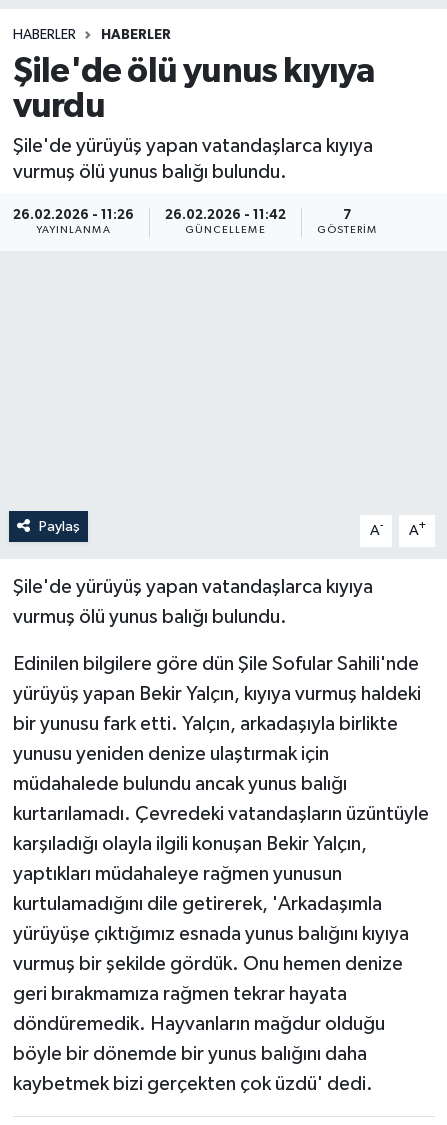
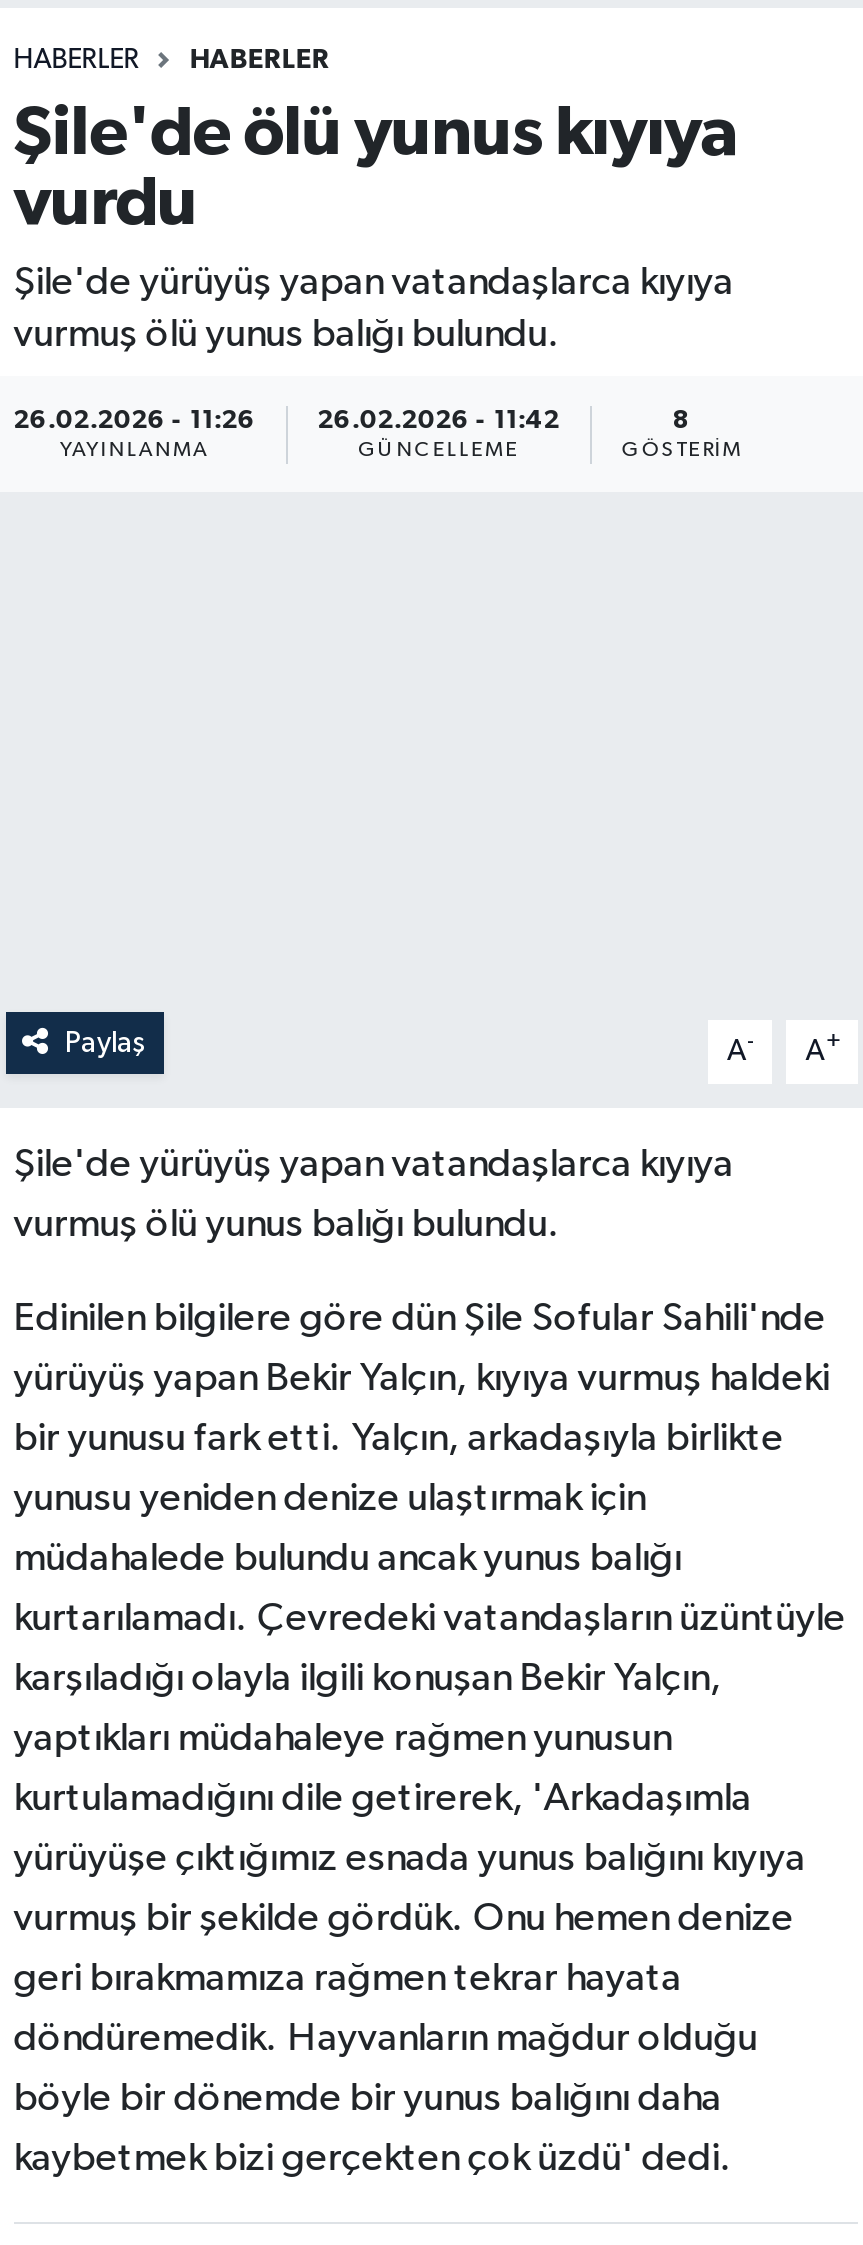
[343,208,351,221] 7 -> [673,407,691,433] 8

